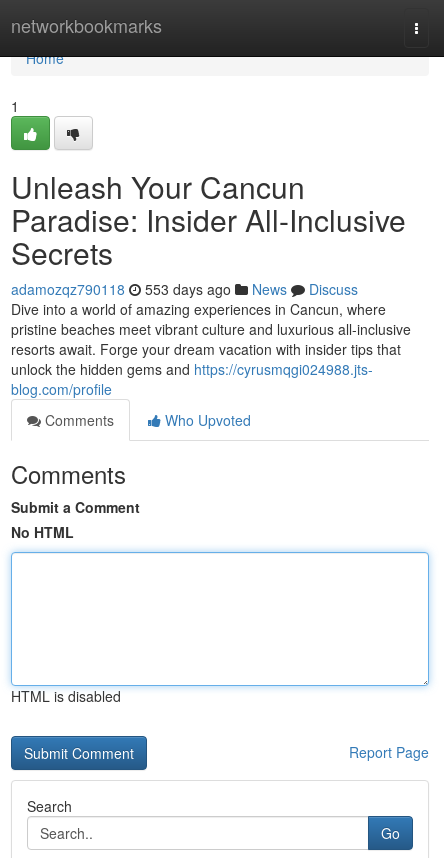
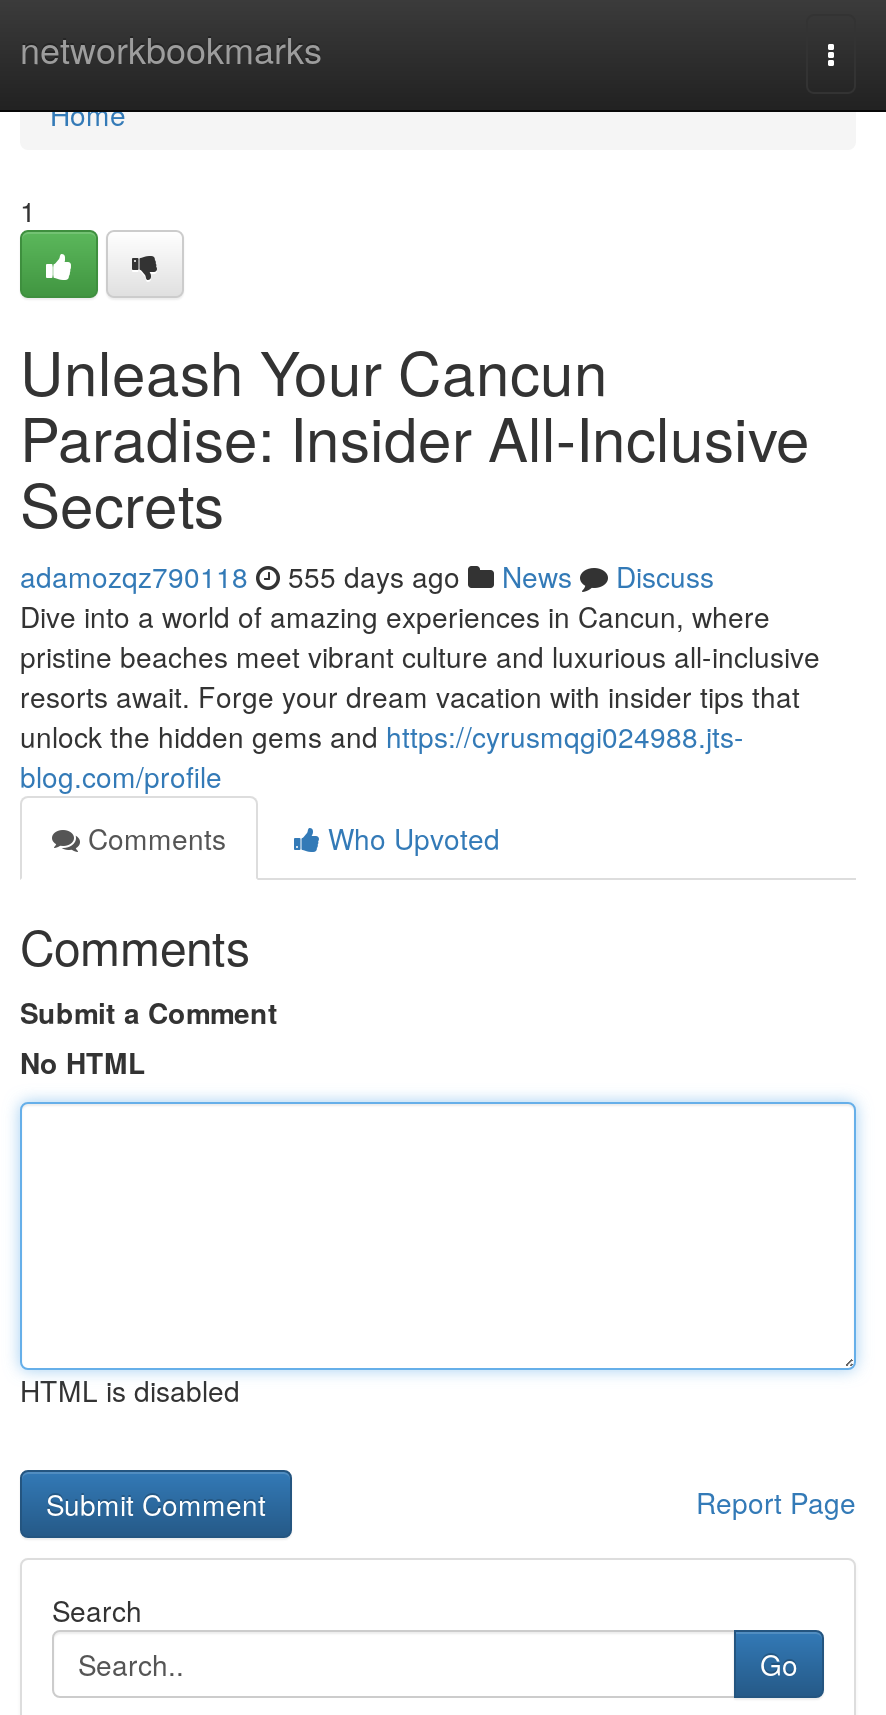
[11,279,358,299] adamozqz790118 553 days ago News Discuss -> [20,556,714,596] adamozqz790118 555 days ago News Discuss

